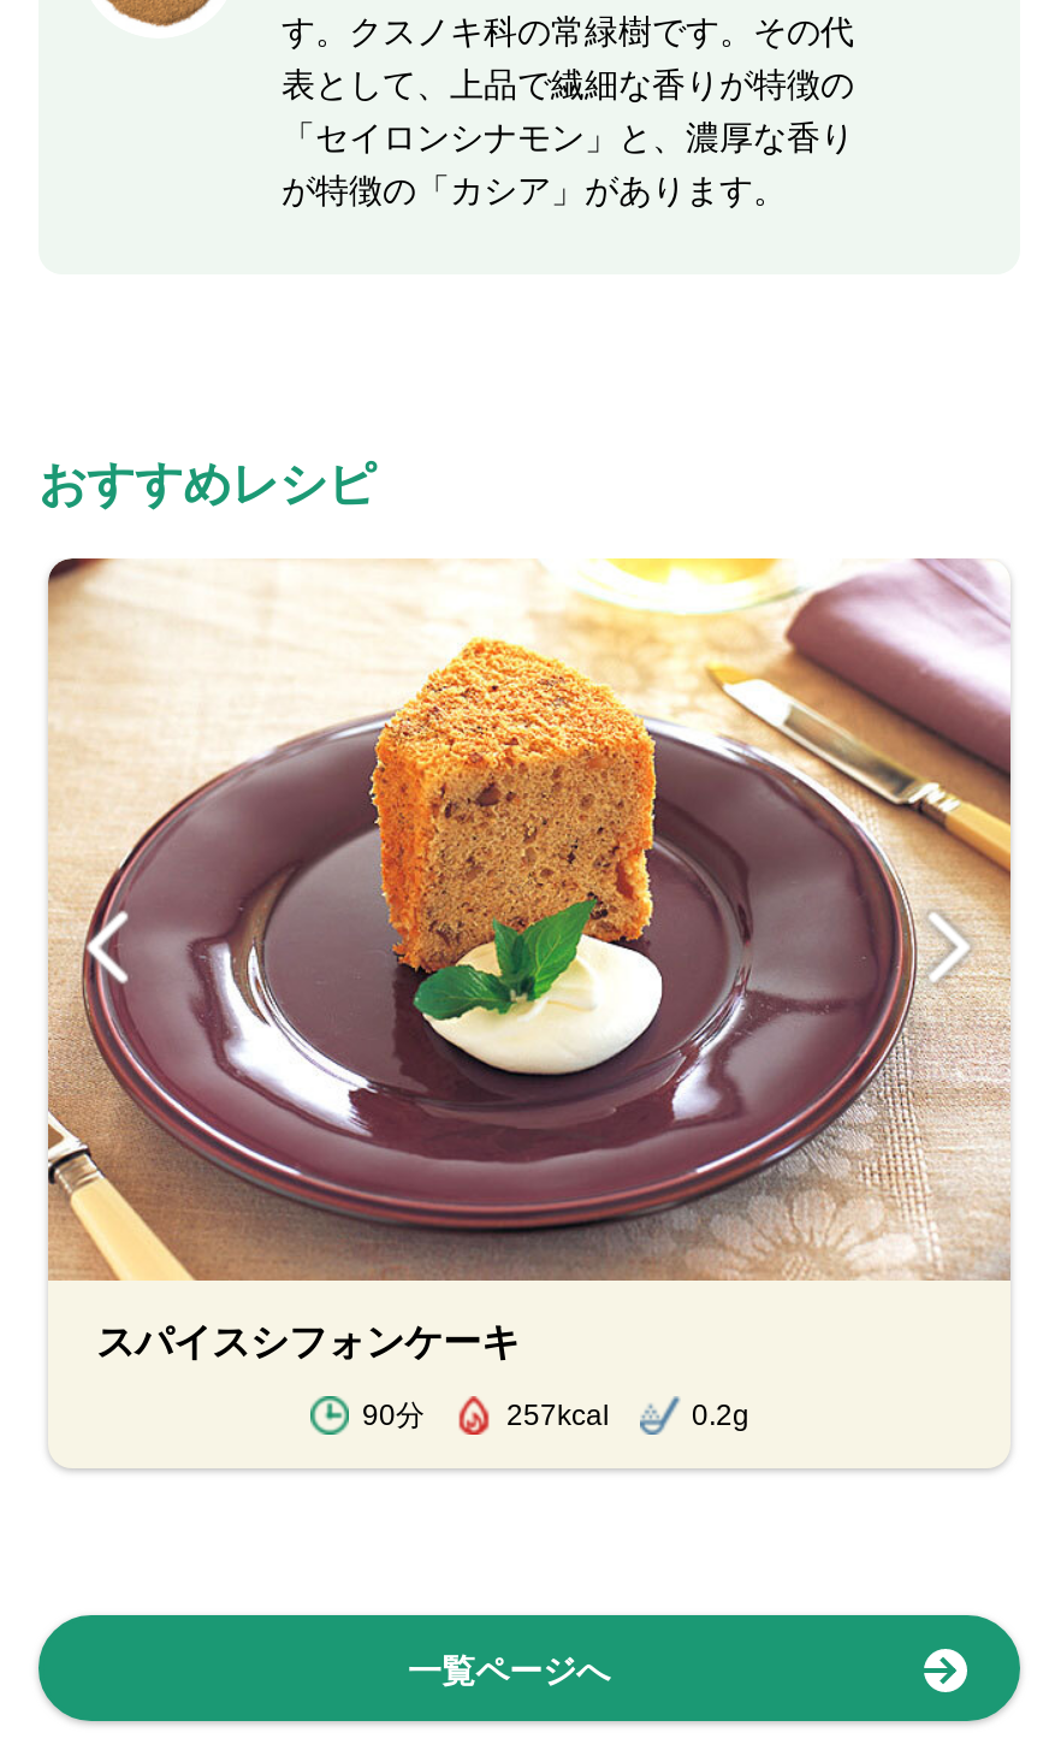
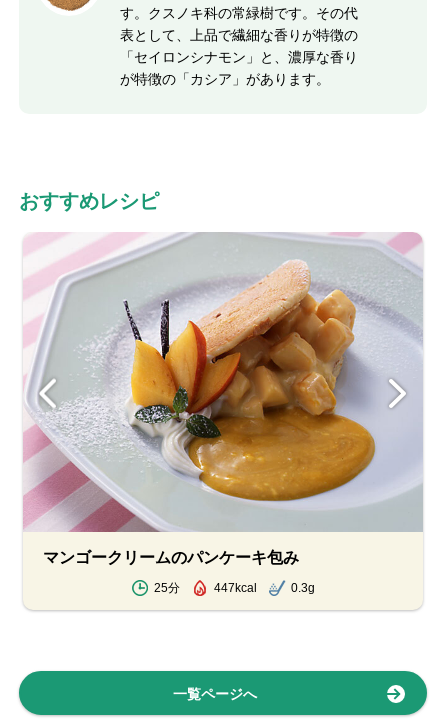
[46,556,1013,1362] [image] | スパイスシフォンケーキ -> [23,232,423,566] [image] | マンゴークリームのパンケーキ包み
[362,1399,749,1432] 90分 | 257kcal | 0.2g -> [153,581,314,595] 25分 | 447kcal | 0.3g

